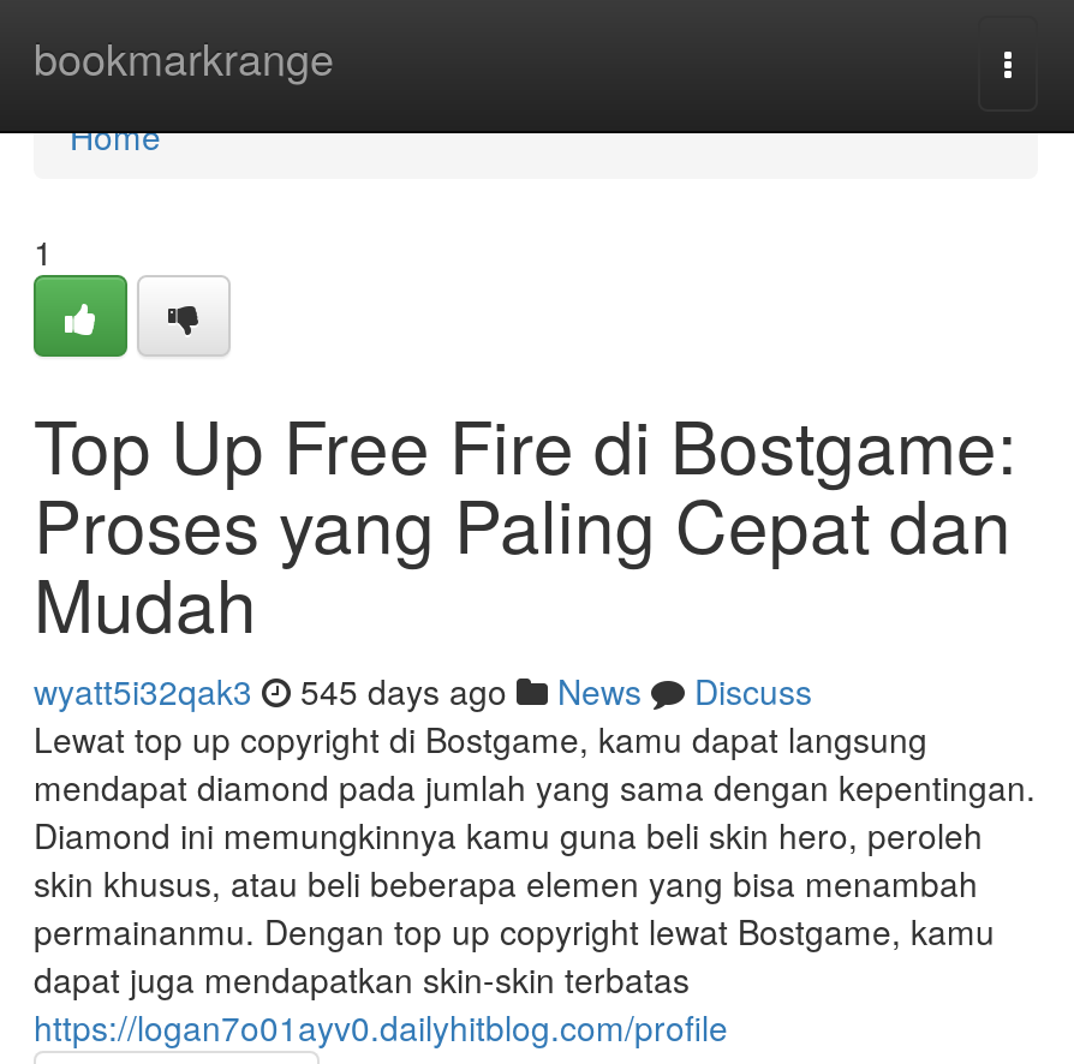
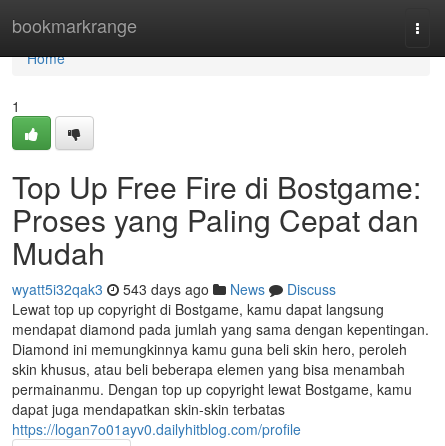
[34,667,812,715] wyatt5i32qak3 545 days ago News Discuss -> [12,279,336,299] wyatt5i32qak3 543 days ago News Discuss

